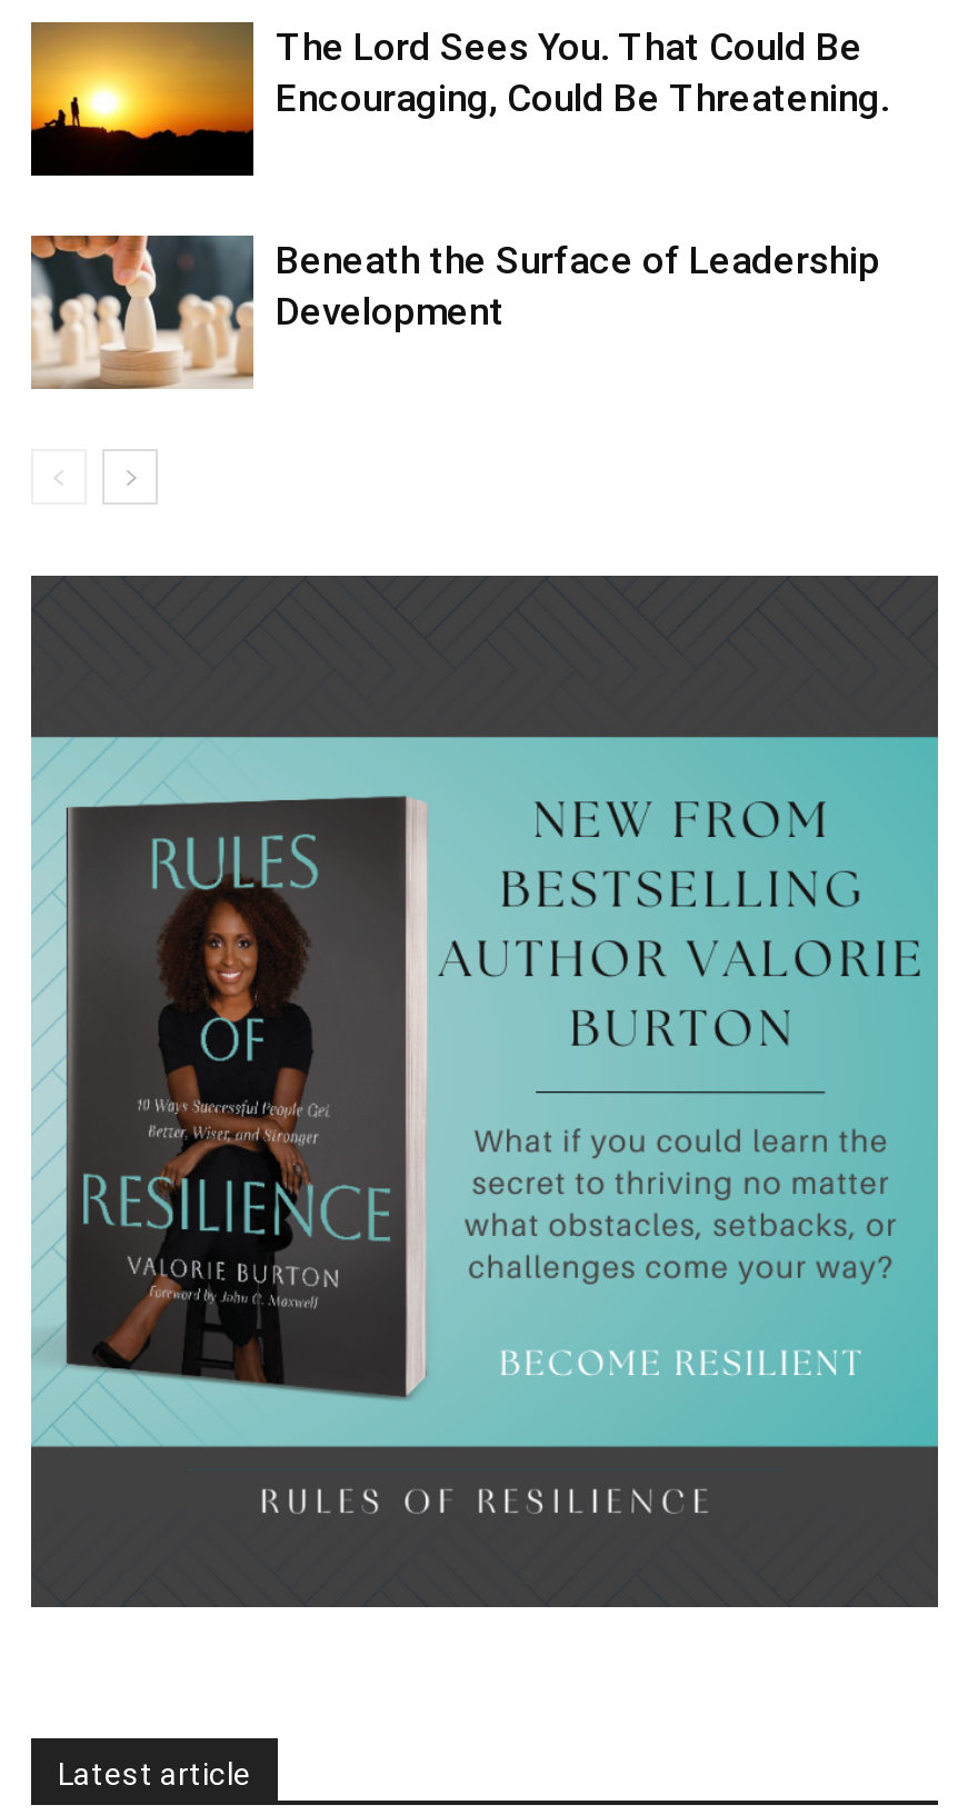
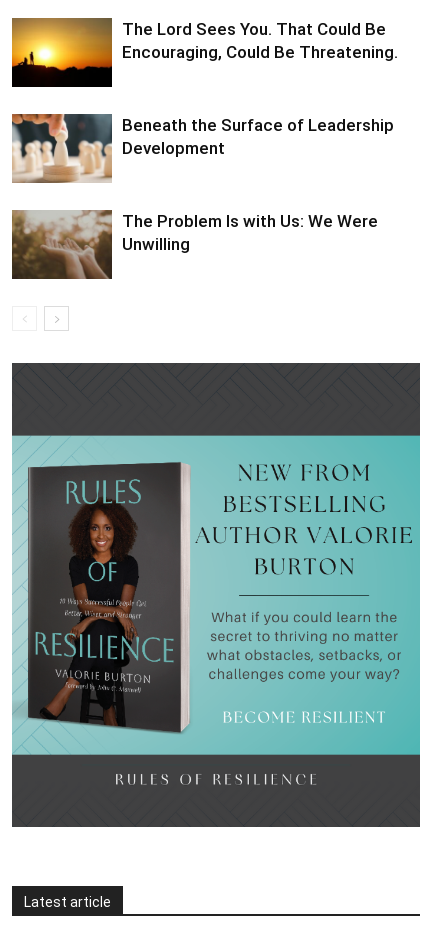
none -> [11,210,378,280] [image] | The Problem Is with Us: We Were | Unwilling

